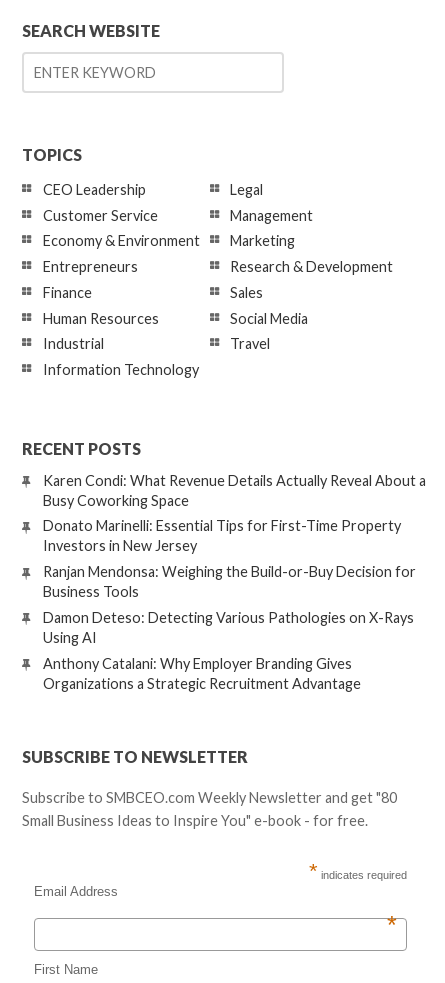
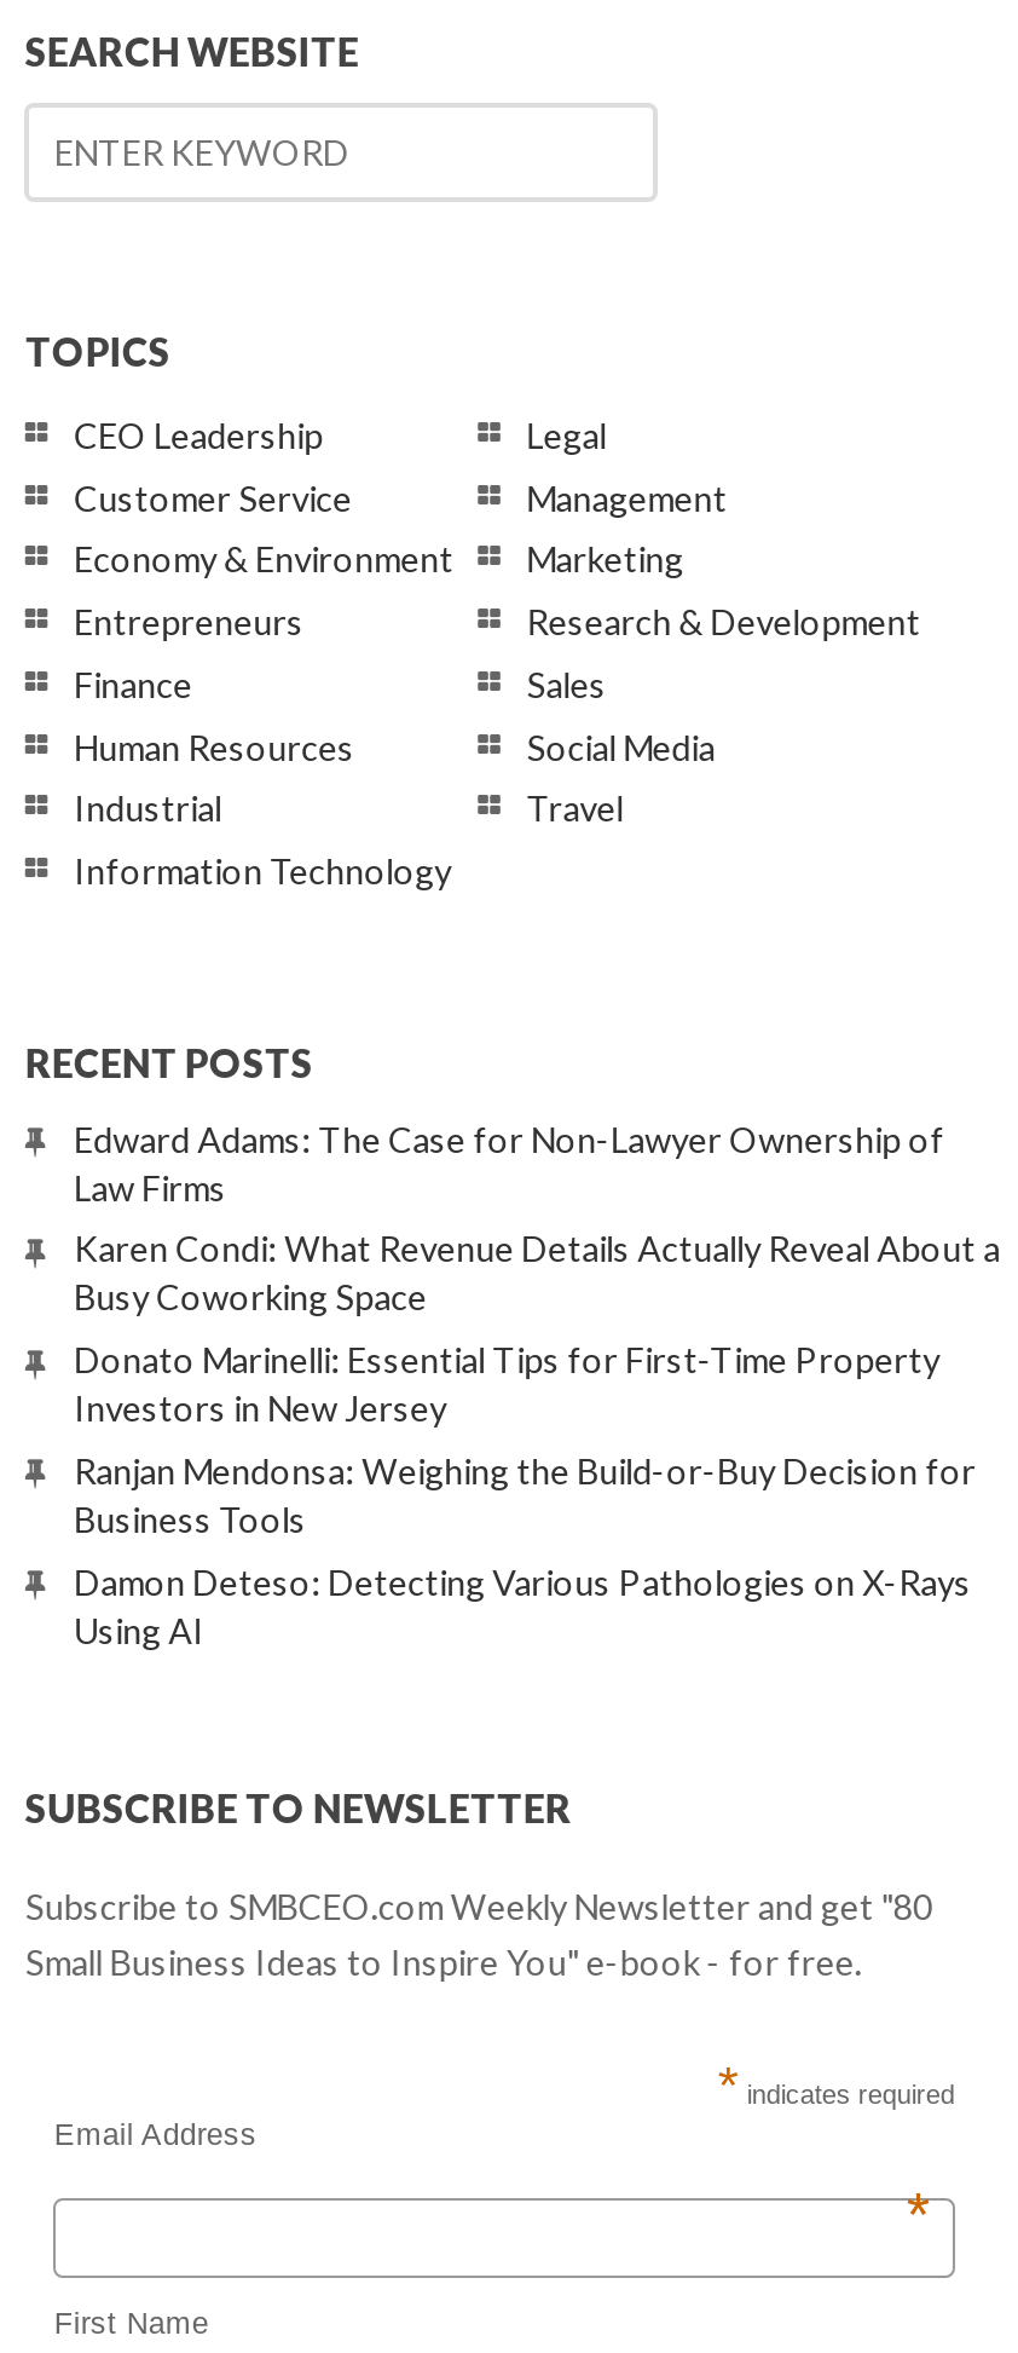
none -> [74,1118,944,1207] Edward Adams: The Case for Non-Lawyer Ownership of | Law Firms
moved [43,471,426,646] -> [74,1229,1000,1650]: Karen Condi: What Revenue Details Actually Reveal About a | Busy Coworking Space | Donato Marinelli: Essential Tips for First-Time Property | Investors in New Jersey | Ranjan Mendonsa: Weighing the Build-or-Buy Decision for | Business Tools | Damon Deteso: Detecting Various Pathologies on X-Rays | Using AI
[43,654,361,691] Anthony Catalani: Why Employer Branding Gives | Organizations a Strategic Recruitment Advantage -> none

